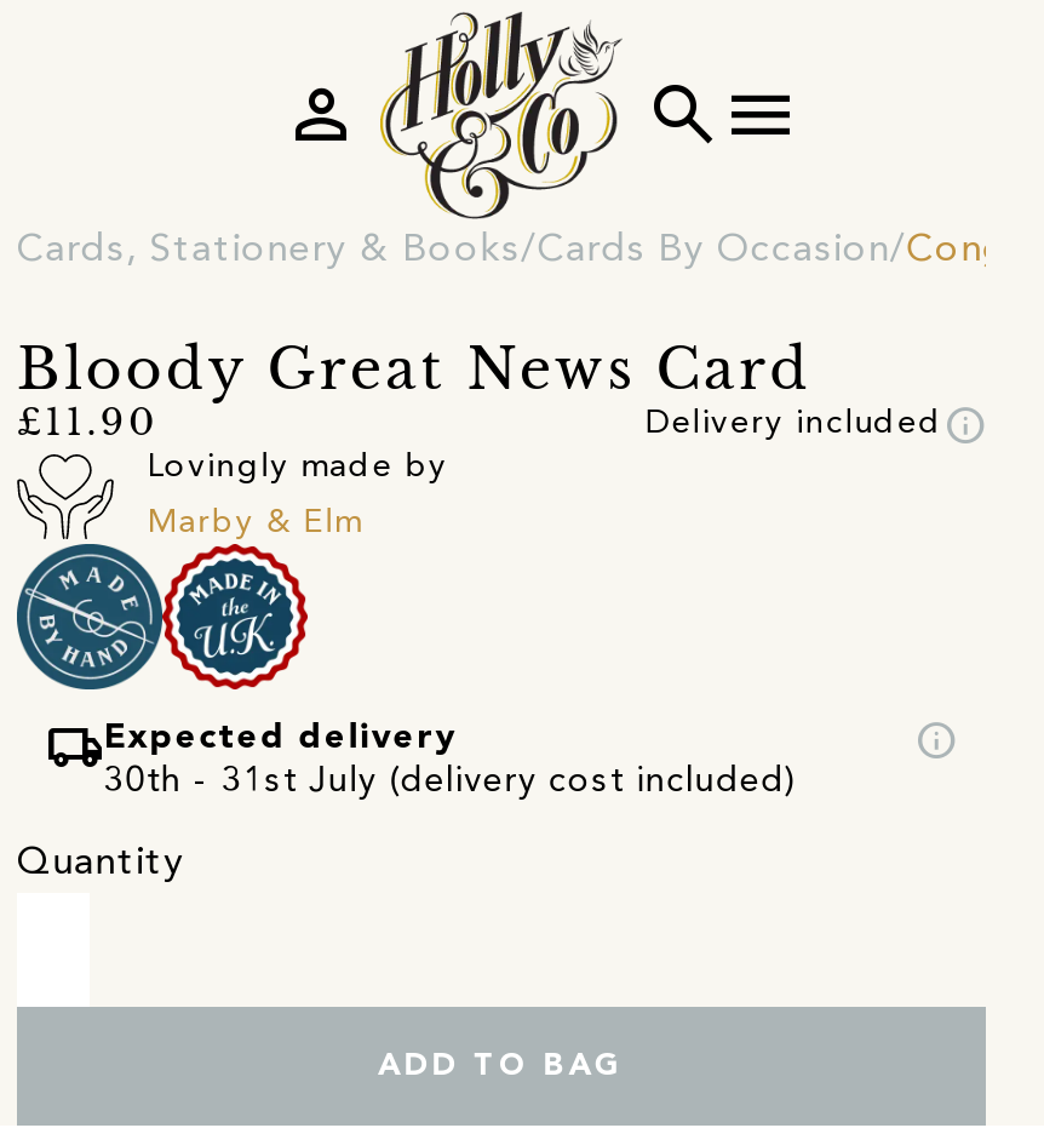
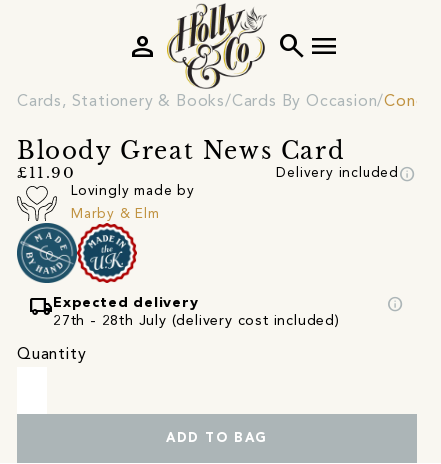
[104,764,796,801] 30th - 31st July (delivery cost included) -> [53,314,340,329] 27th - 28th July (delivery cost included)

